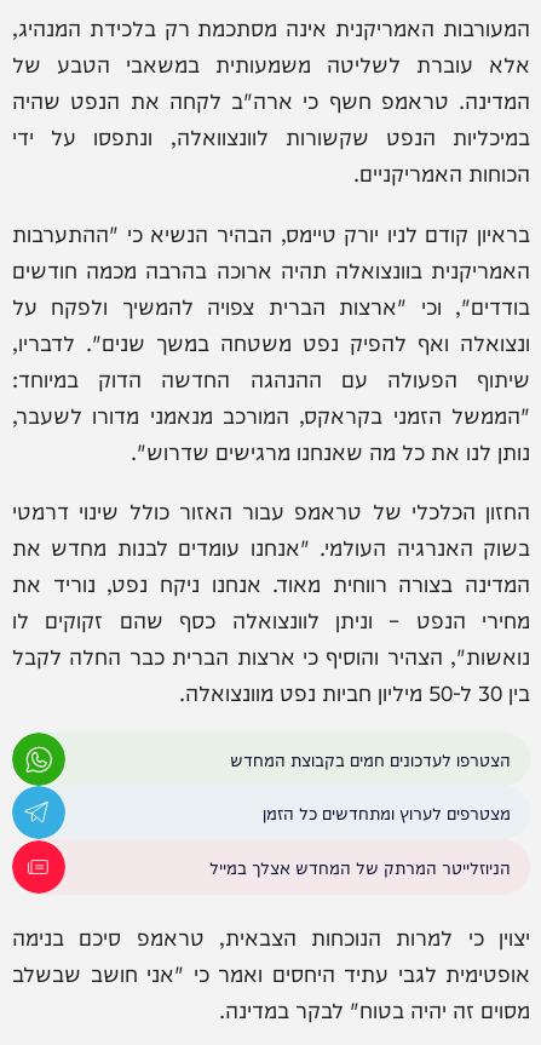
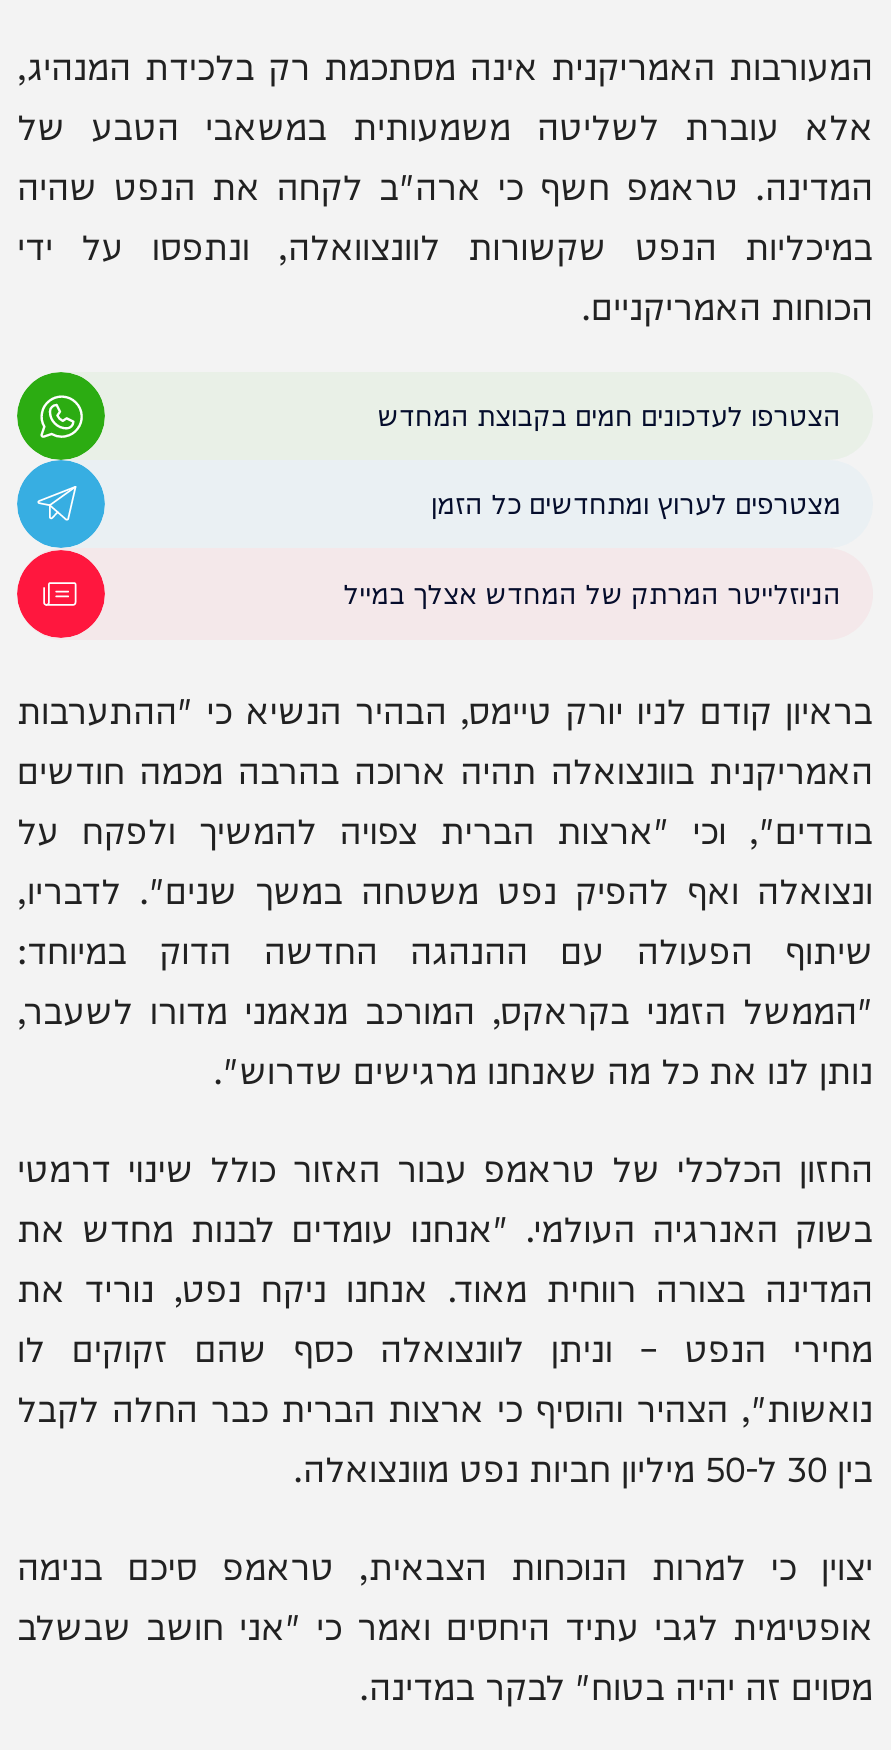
moved [12,215,530,672] -> [17,680,873,1434]: בראיון קודם לניו יורק טיימס, הבהיר הנשיא כי "ההתערבות | האמריקנית בוונצואלה תהיה ארוכה בהרבה מכמה חודשים | בודדים", וכי "ארצות הברית צפויה להמשיך ולפקח על | ... | מחירי הנפט – וניתן לוונצואלה כסף שהם זקוקים לו | נואשות", הצהיר והוסיף כי ארצות הברית כבר החלה לקבל
moved [209,745,511,880] -> [343,392,841,614]: הצטרפו לעדכונים חמים בקבוצת המחדש | מצטרפים לערוץ ומתחדשים כל הזמן | הניוזלייטר המרתק של המחדש אצלך במייל

